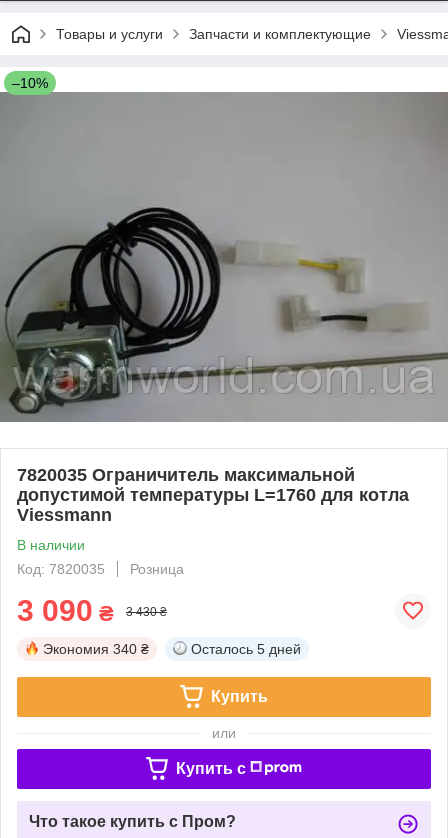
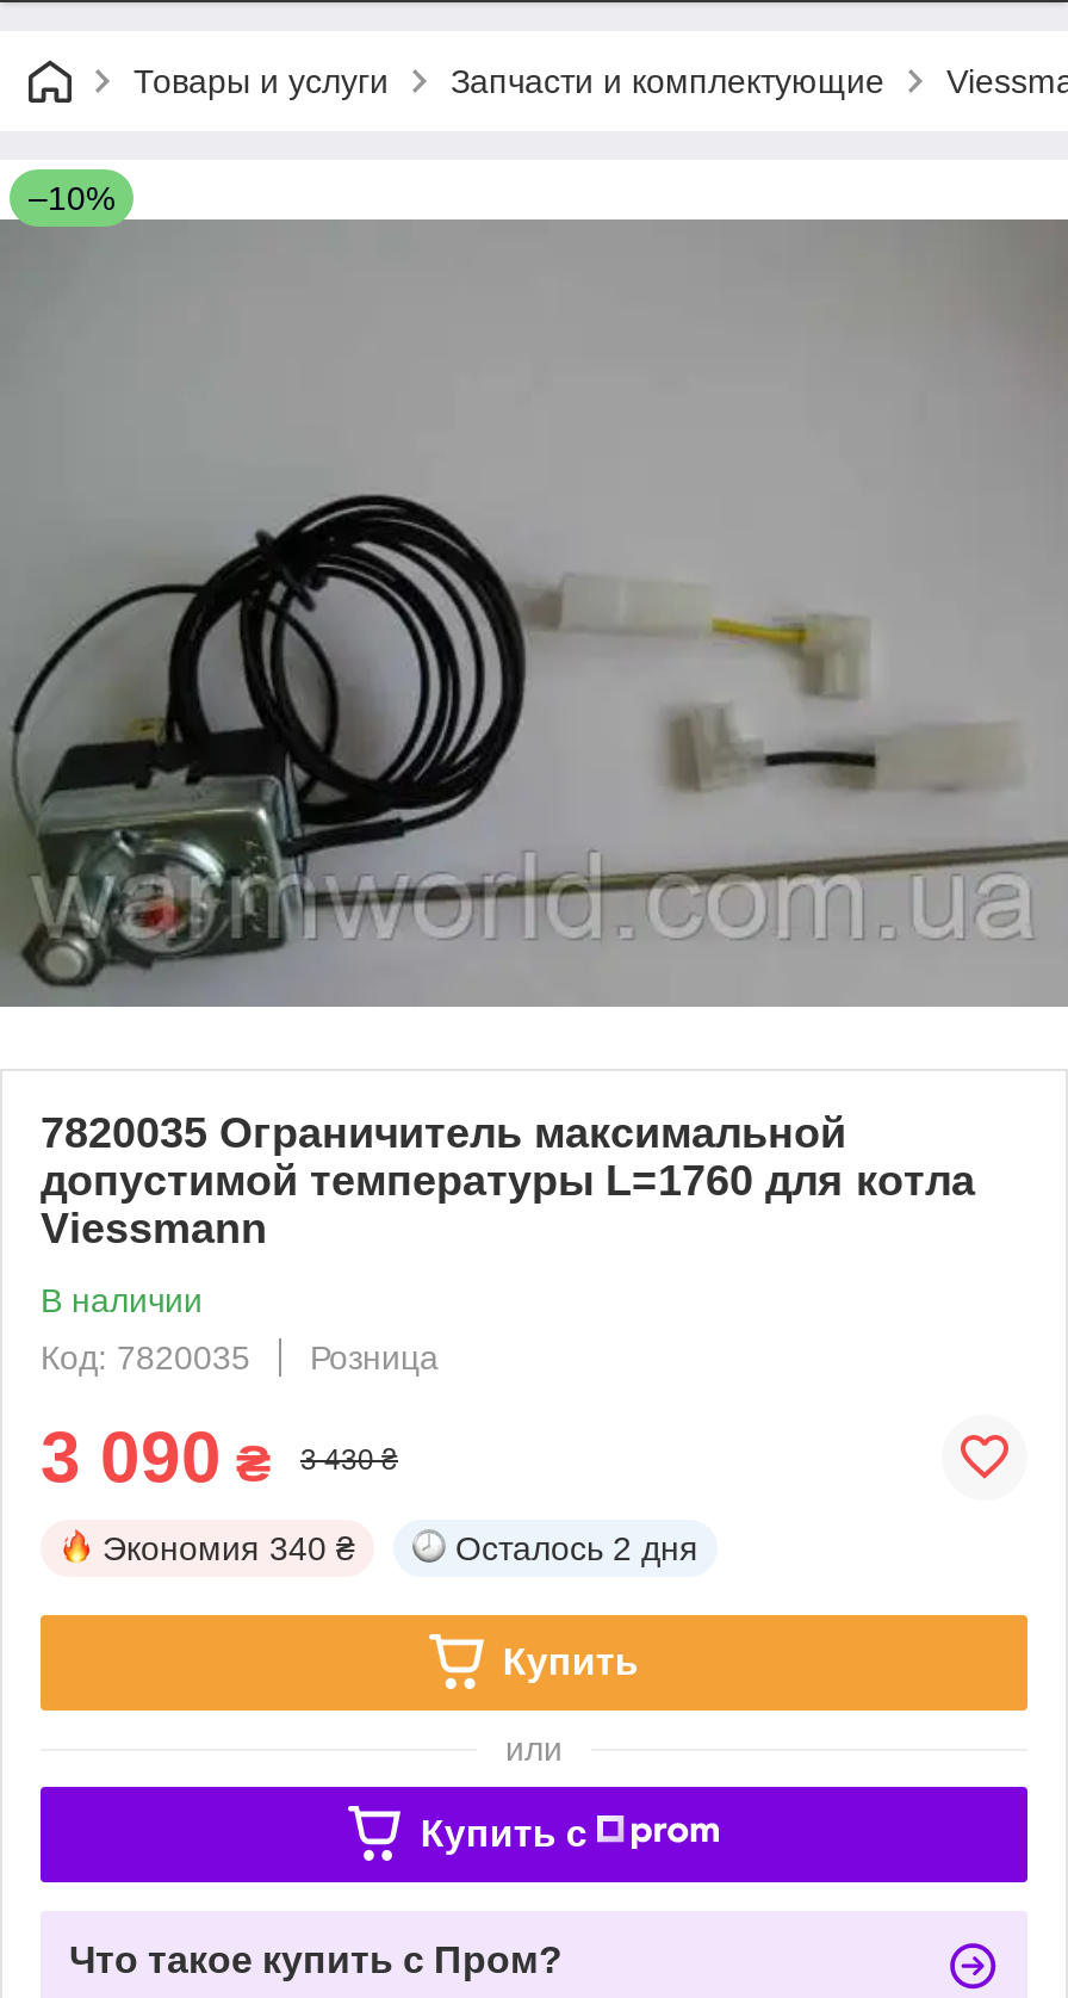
[191,641,301,657] Осталось 5 дней -> [455,1529,698,1567] Осталось 2 дня

